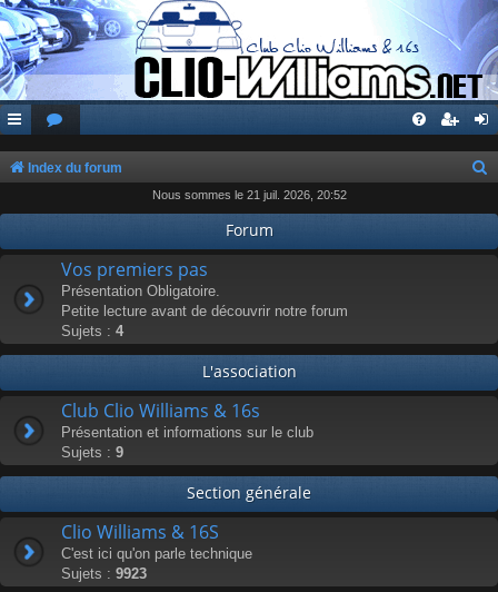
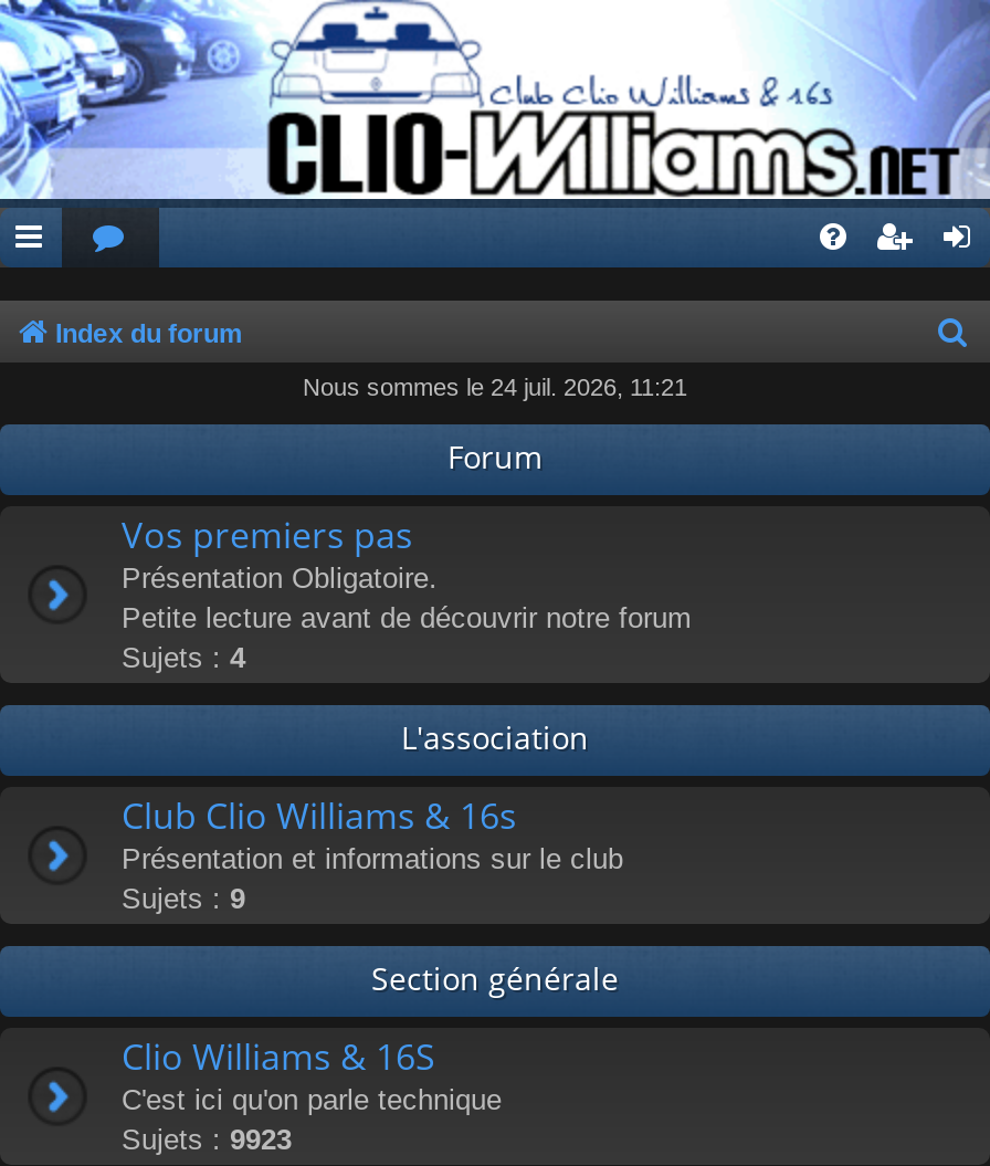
[152,188,346,201] Nous sommes le 21 juil. 2026, 20:52 -> [303,374,687,400] Nous sommes le 24 juil. 2026, 11:21

